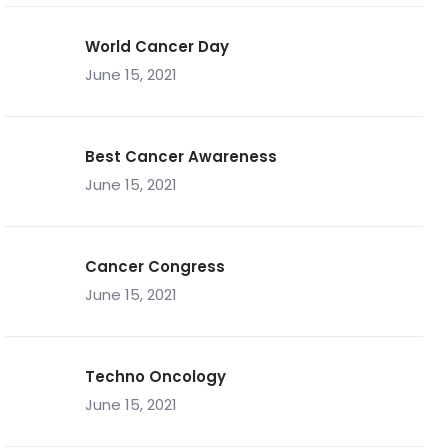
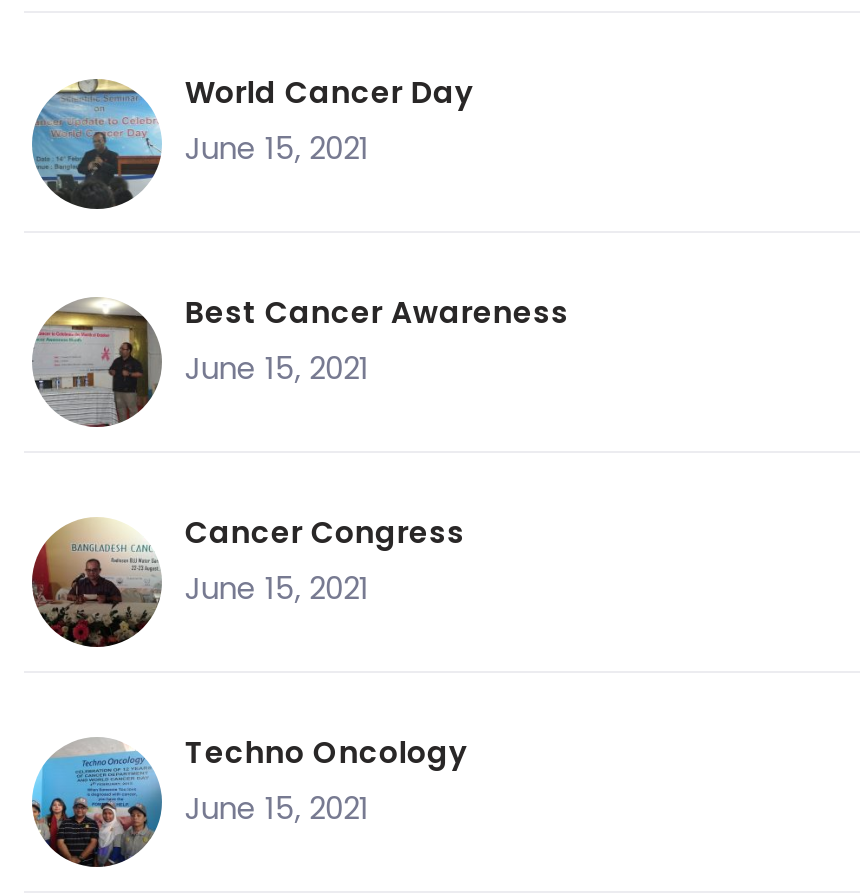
none -> [30,77,164,211] [image]
none -> [30,297,164,429] [image]
none -> [30,517,164,649] [image]
none -> [30,737,164,869] [image]

